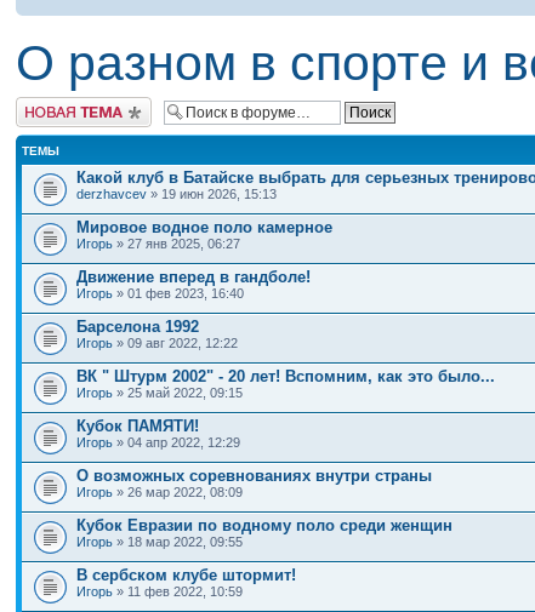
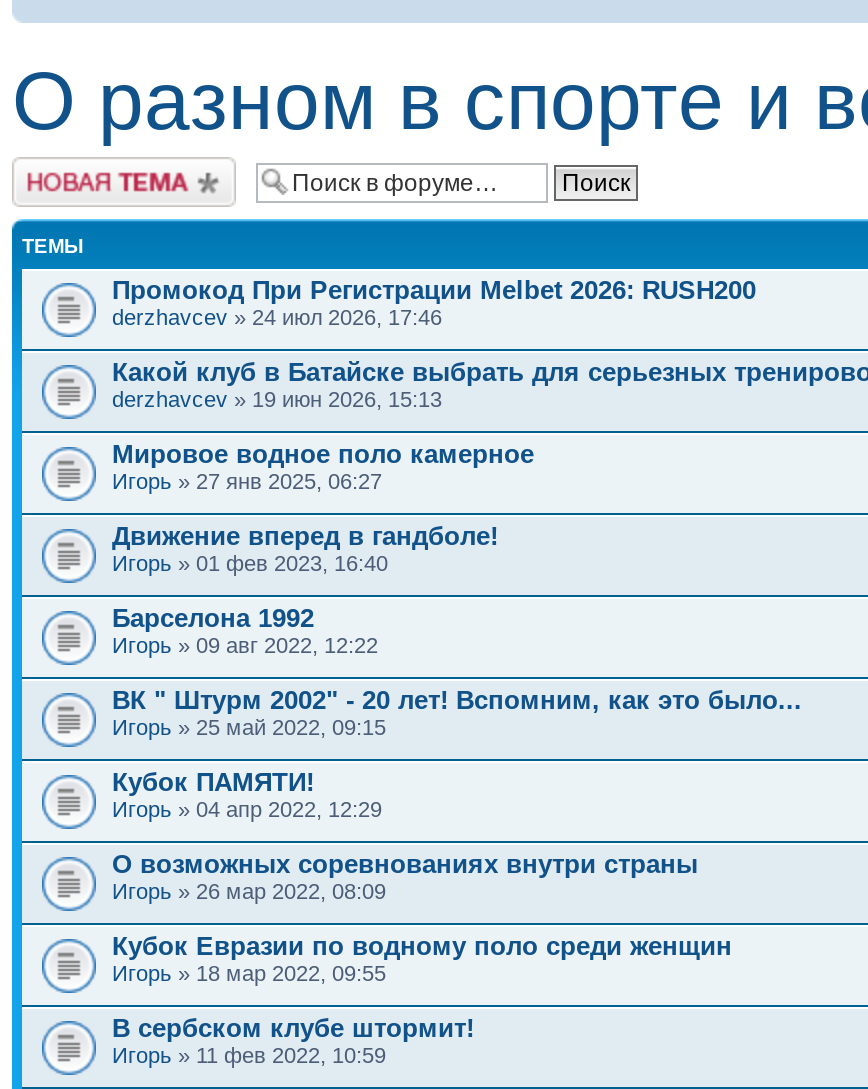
none -> [112,275,756,329] Промокод При Регистрации Melbet 2026: RUSH200 | derzhavcev» 24 июл 2026, 17:46

